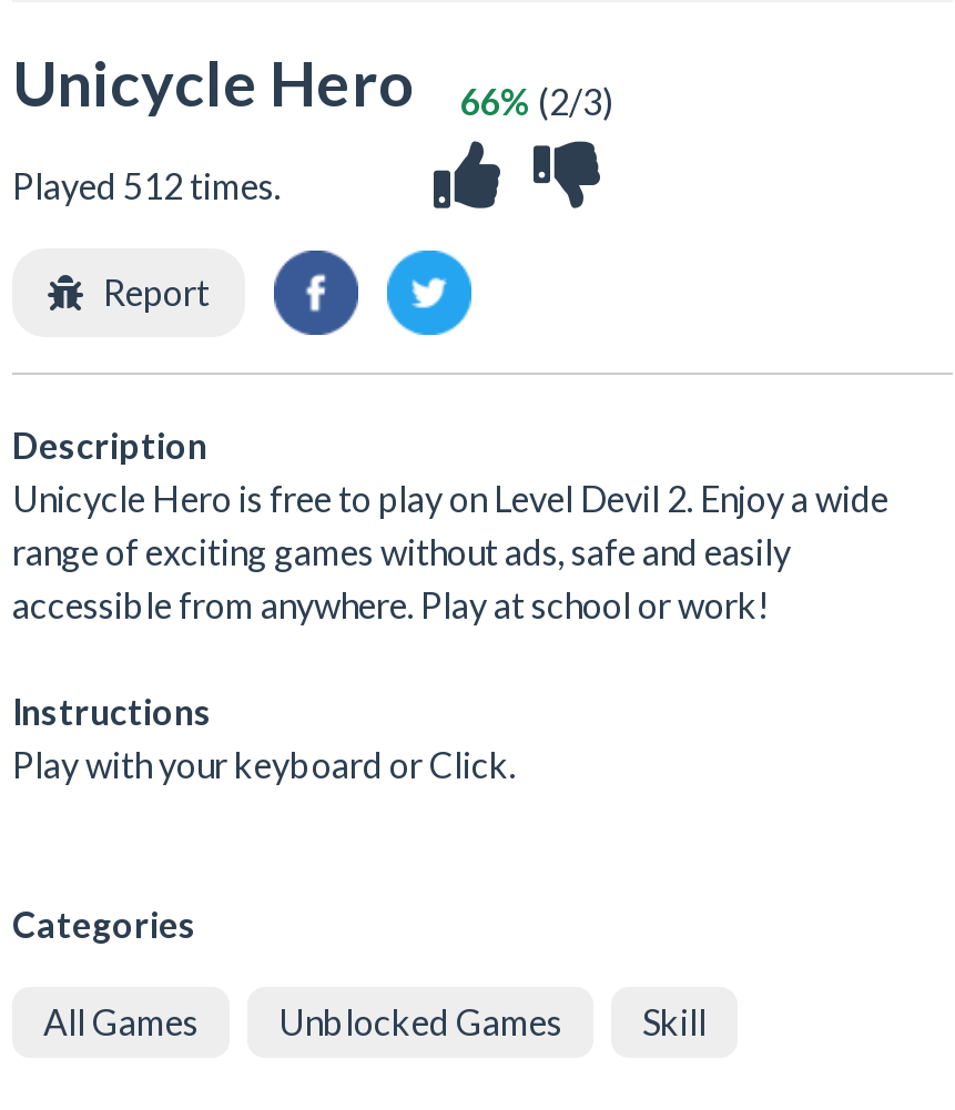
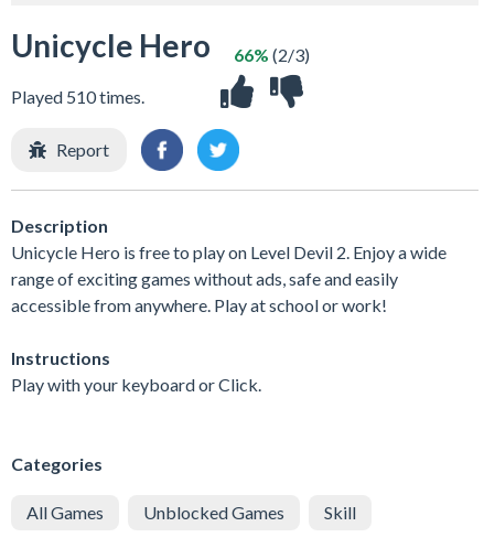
[12,164,281,206] Played 512 times. -> [11,86,144,107] Played 510 times.

